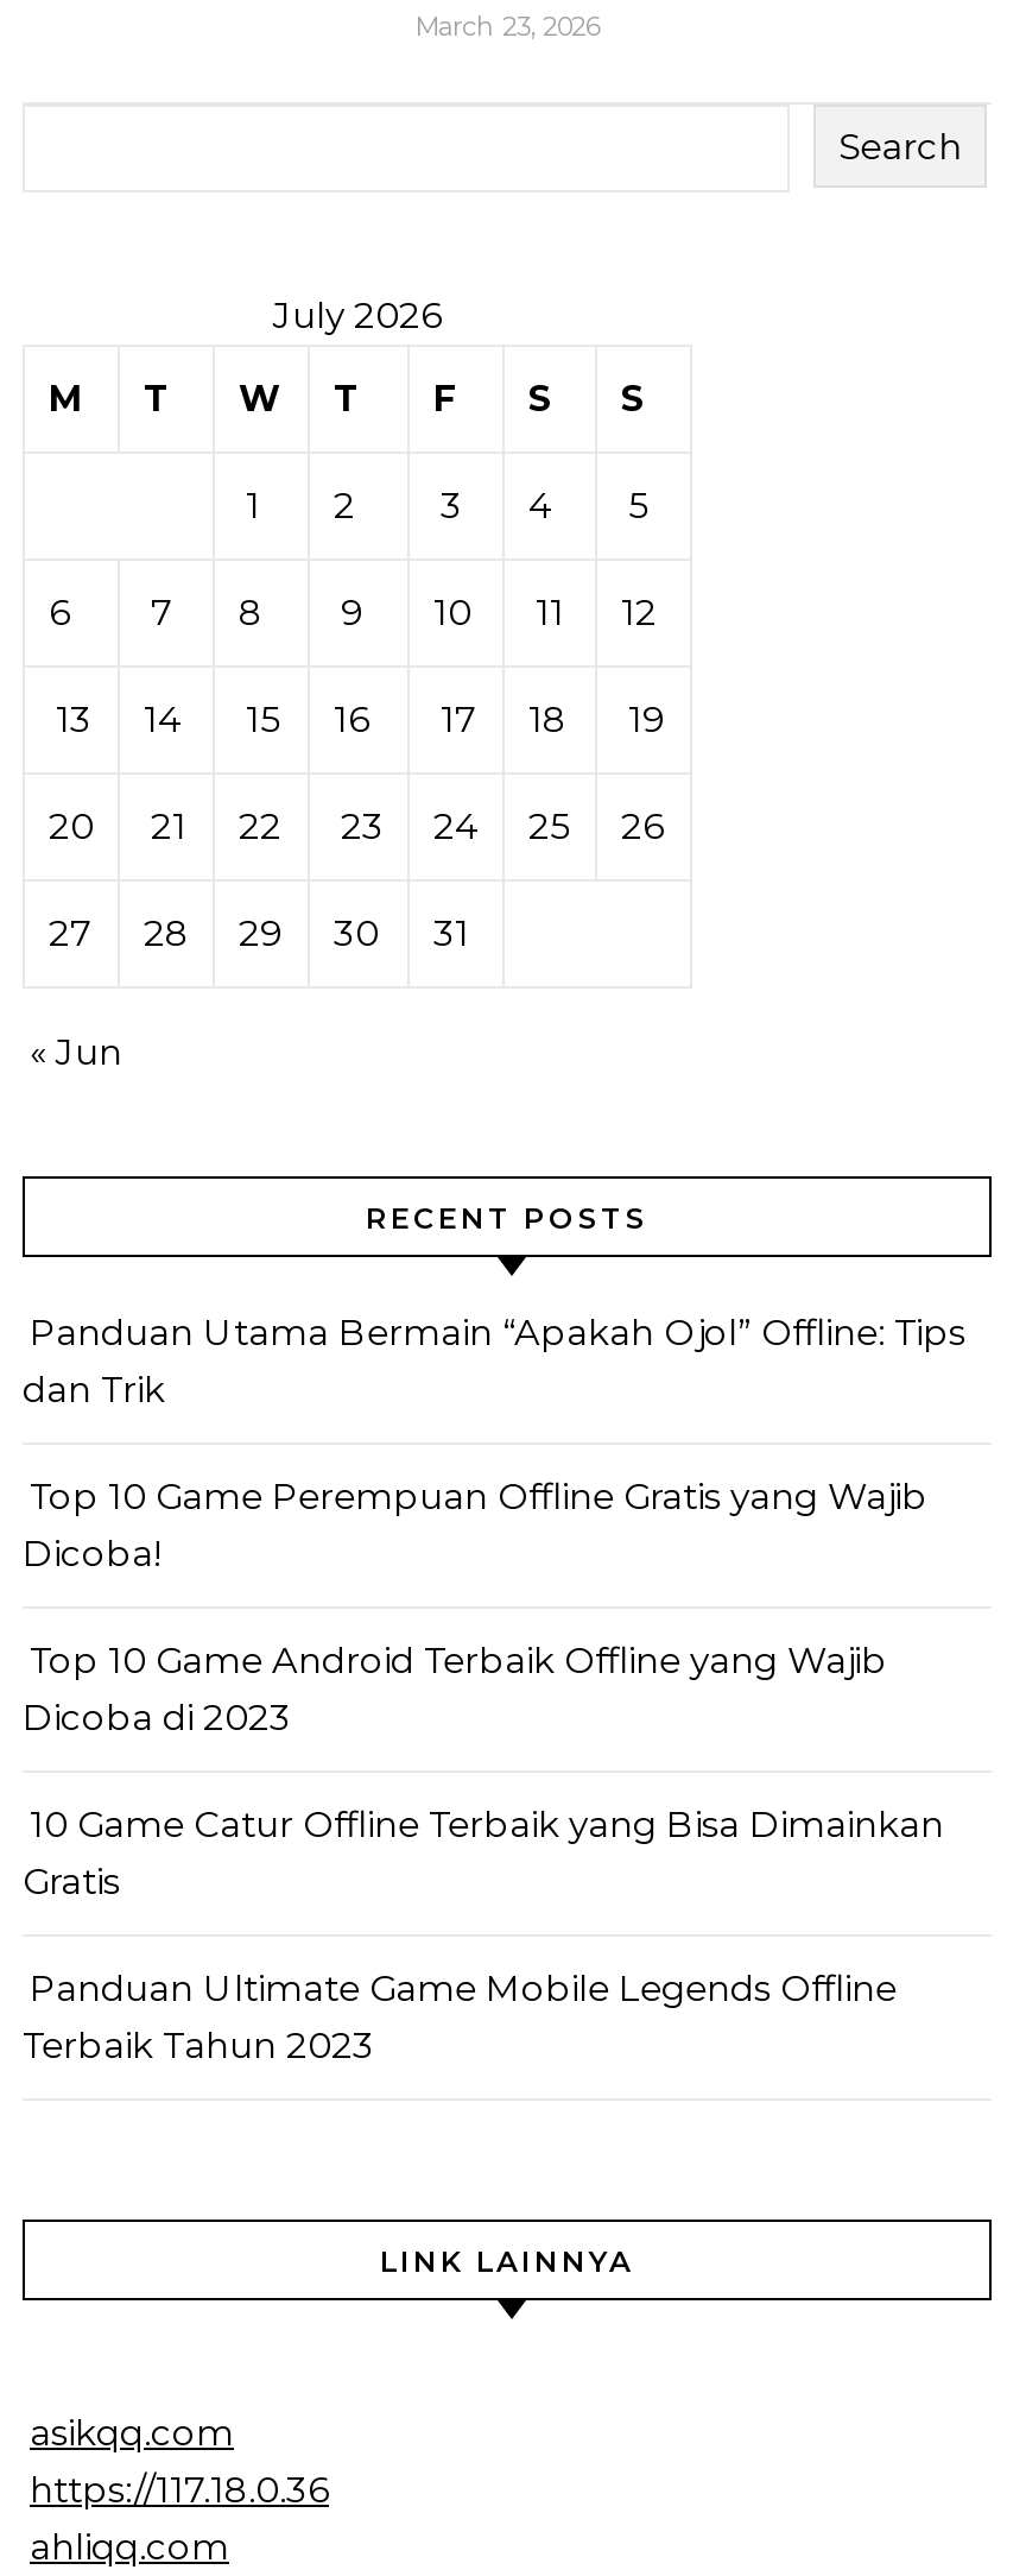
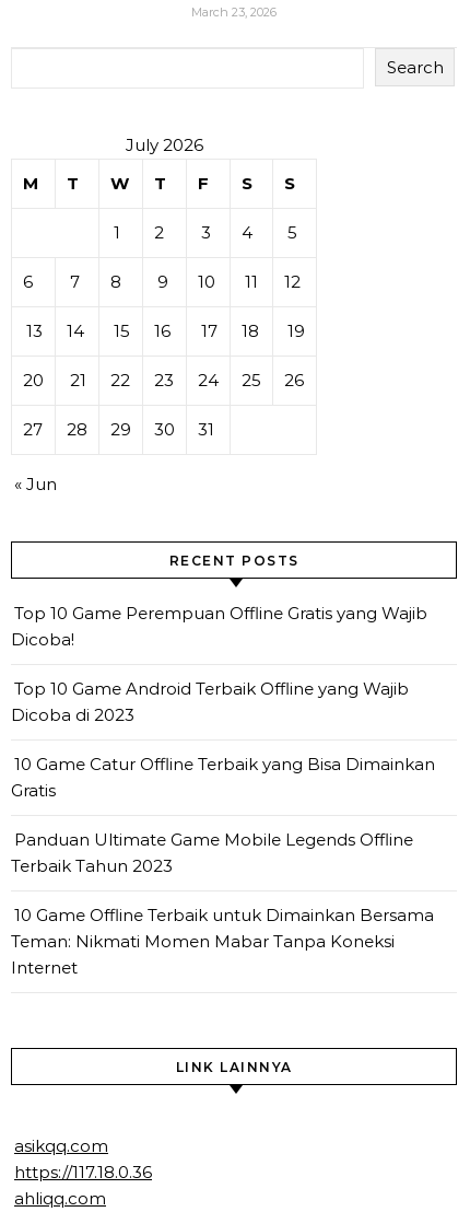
[23,1309,965,1412] Panduan Utama Bermain “Apakah Ojol” Offline: Tips | dan Trik -> none
moved [23,1473,944,2067] -> [11,603,435,876]: Top 10 Game Perempuan Offline Gratis yang Wajib | Dicoba! | Top 10 Game Android Terbaik Offline yang Wajib | Dicoba di 2023 | 10 Game Catur Offline Terbaik yang Bisa Dimainkan | Gratis | Panduan Ultimate Game Mobile Legends Offline | Terbaik Tahun 2023
none -> [11,905,434,978] 10 Game Offline Terbaik untuk Dimainkan Bersama | Teman: Nikmati Momen Mabar Tanpa Koneksi | Internet

